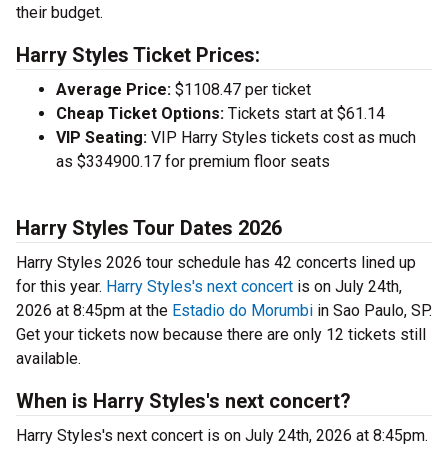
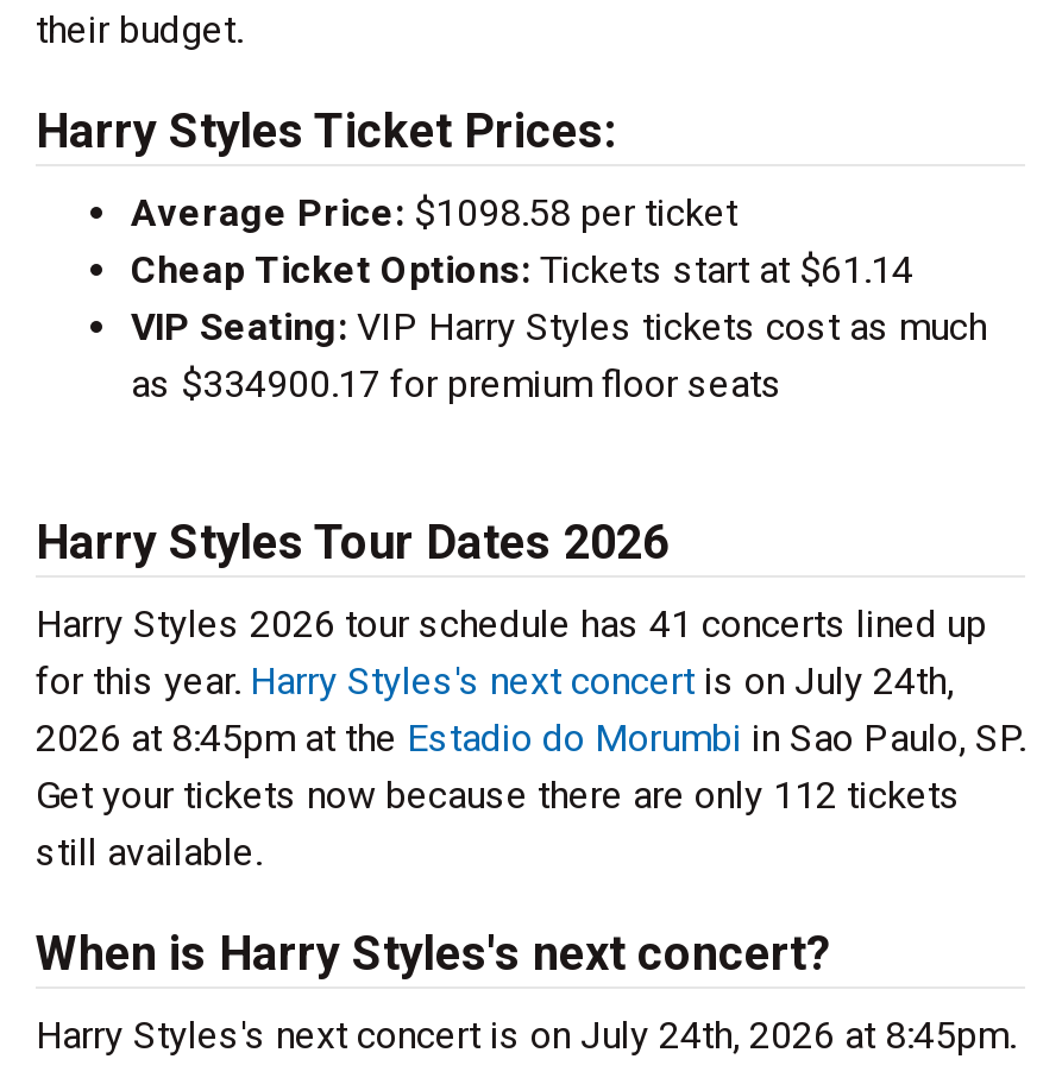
[56,80,311,99] Average Price: $1108.47 per ticket -> [131,190,737,235] Average Price: $1098.58 per ticket
[16,253,416,272] Harry Styles 2026 tour schedule has 42 concerts lined up -> [36,601,987,647] Harry Styles 2026 tour schedule has 41 concerts lined up
[16,325,426,368] Get your tickets now because there are only 12 tickets still | available. -> [36,773,961,875] Get your tickets now because there are only 112 tickets | still available.

